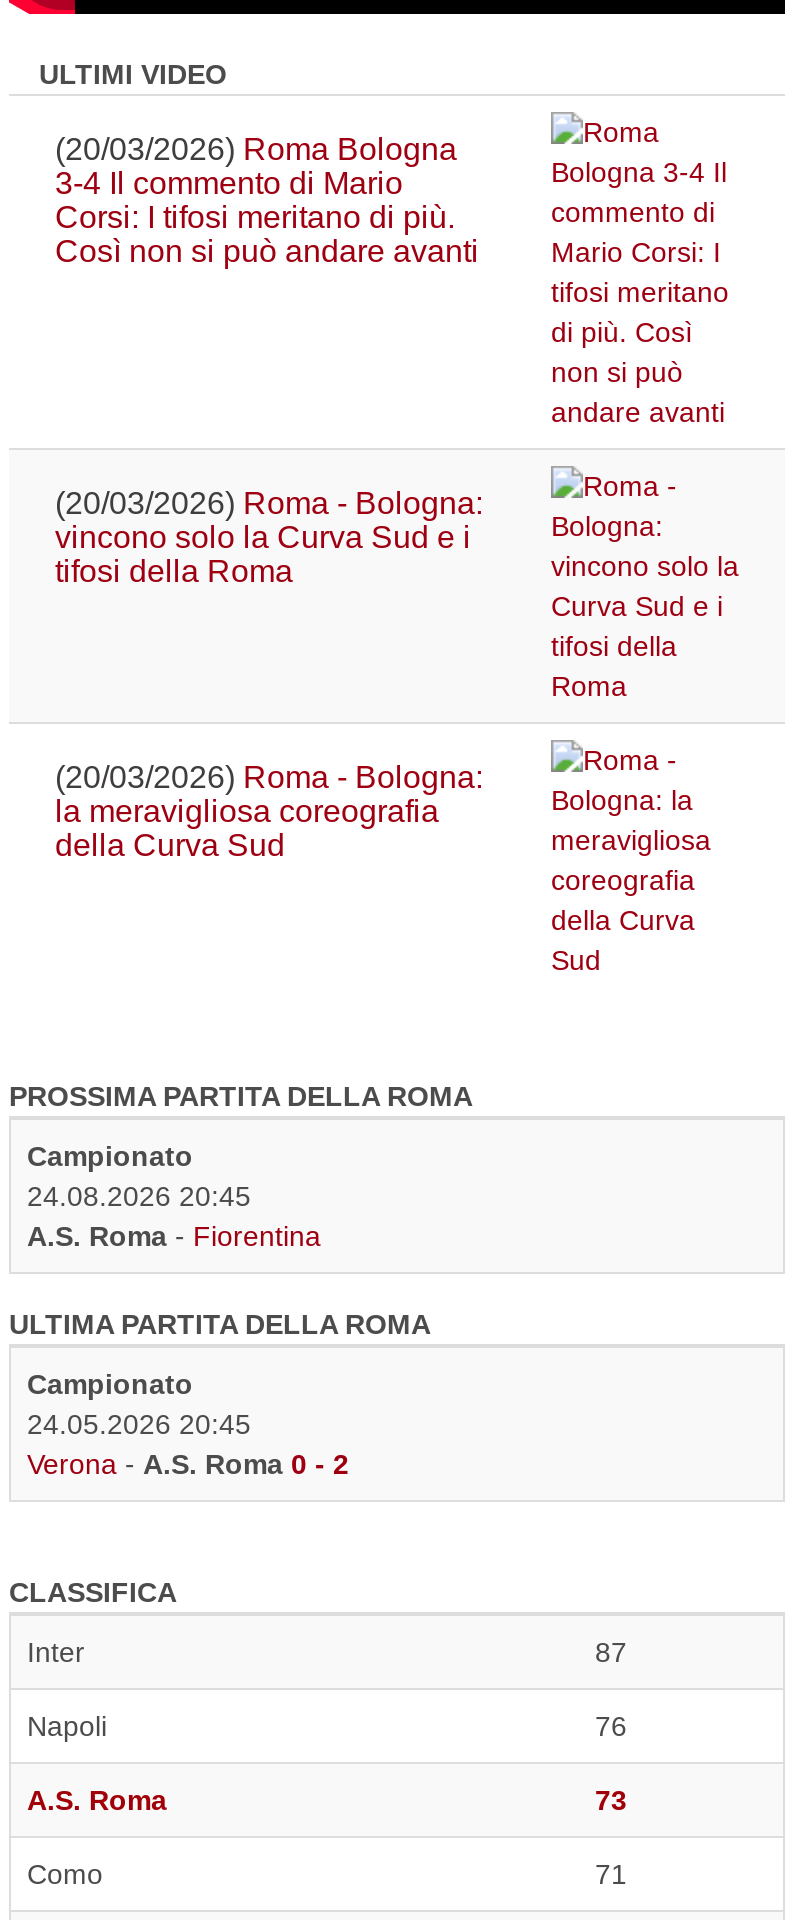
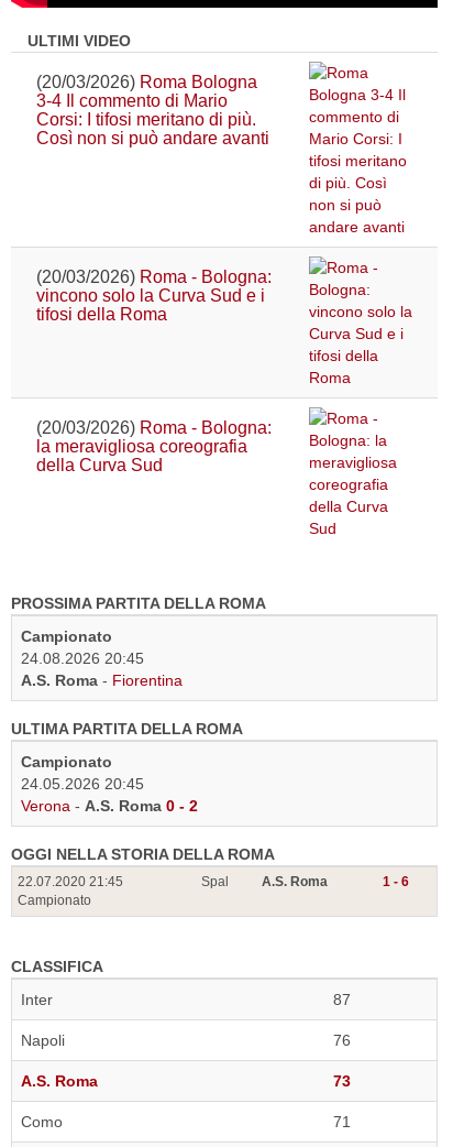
none -> [11,845,275,908] OGGI NELLA STORIA DELLA ROMA | 22.07.2020 21:45 | Campionato
none -> [201,874,409,889] Spal | A.S. Roma | 1 - 6

